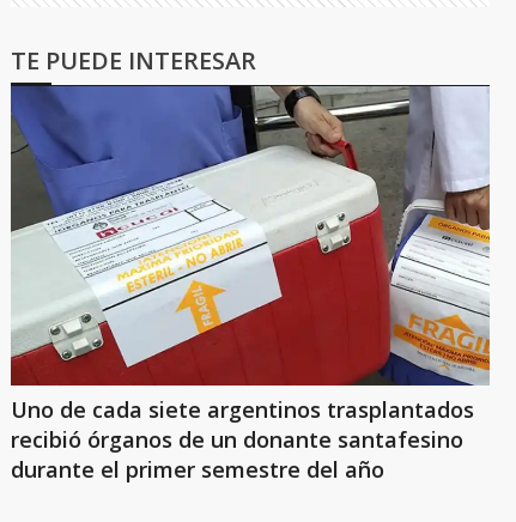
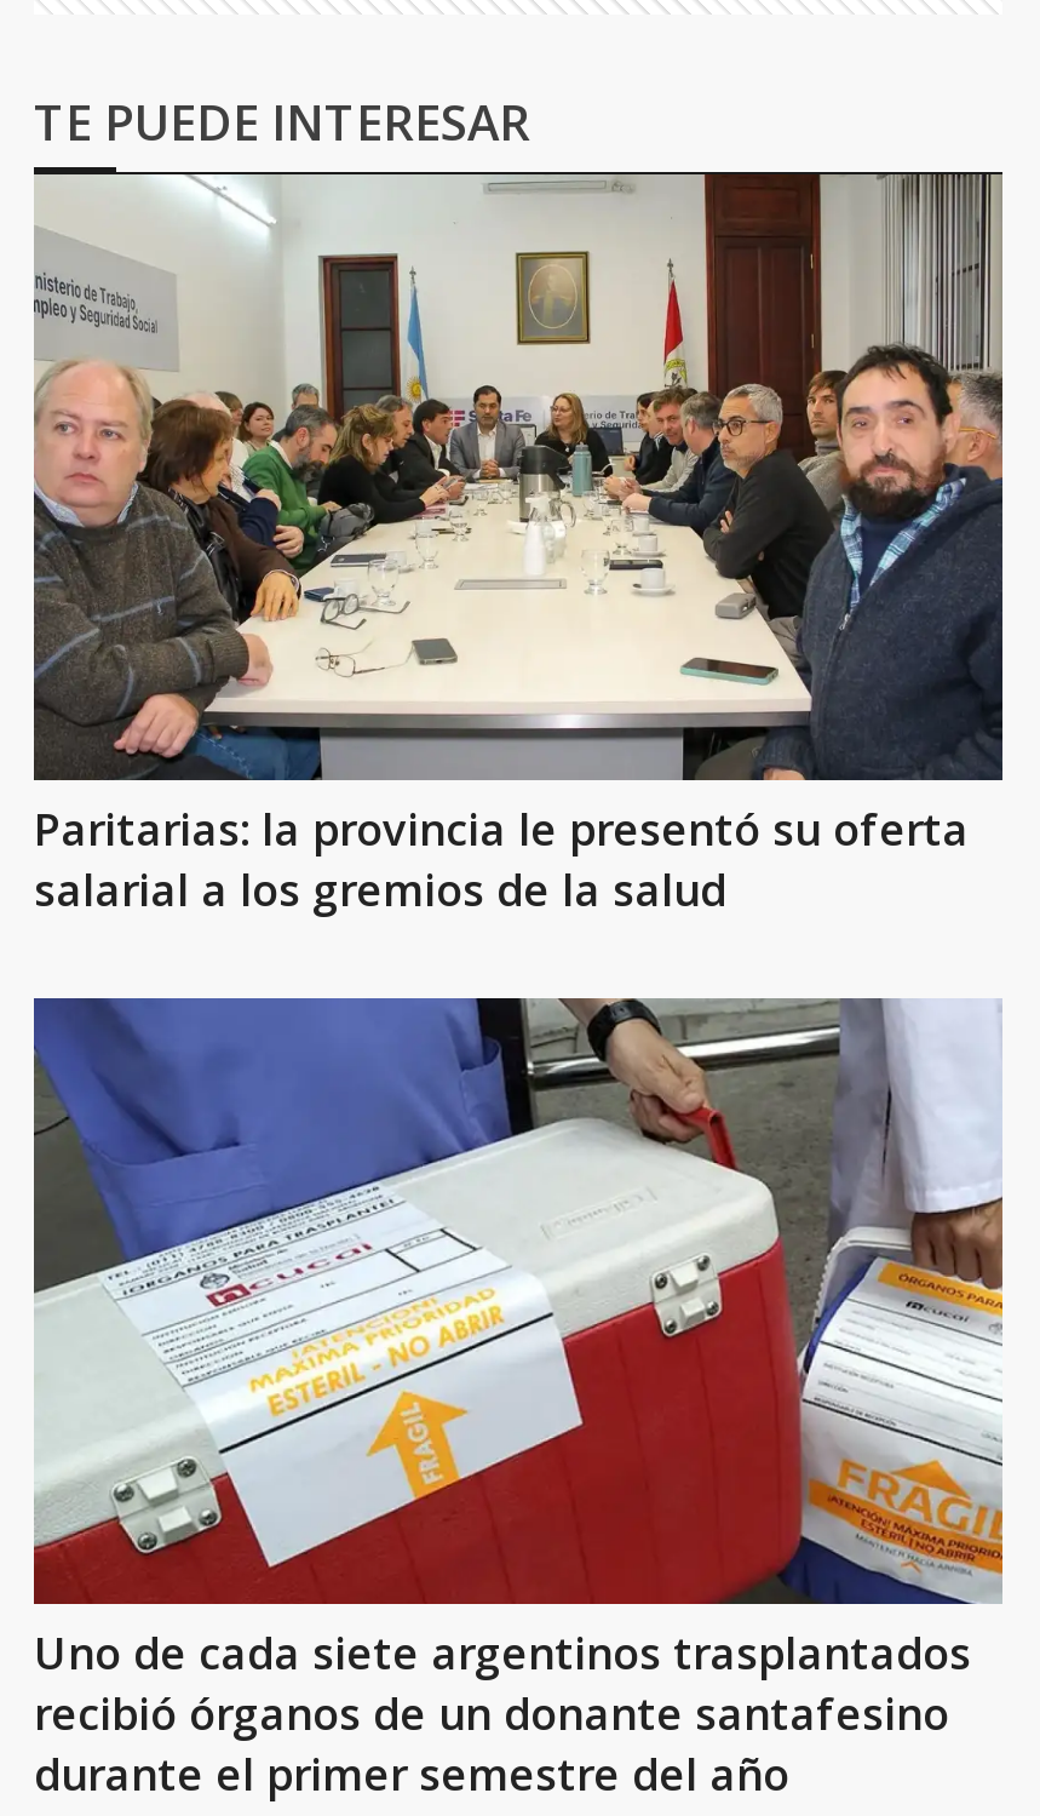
none -> [31,172,1005,918] [image] | Paritarias: la provincia le presentó su oferta | salarial a los gremios de la salud

